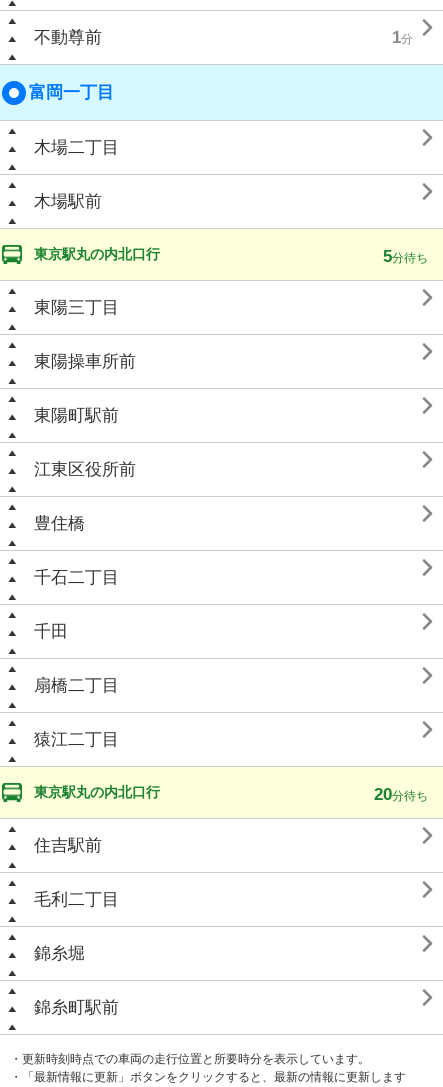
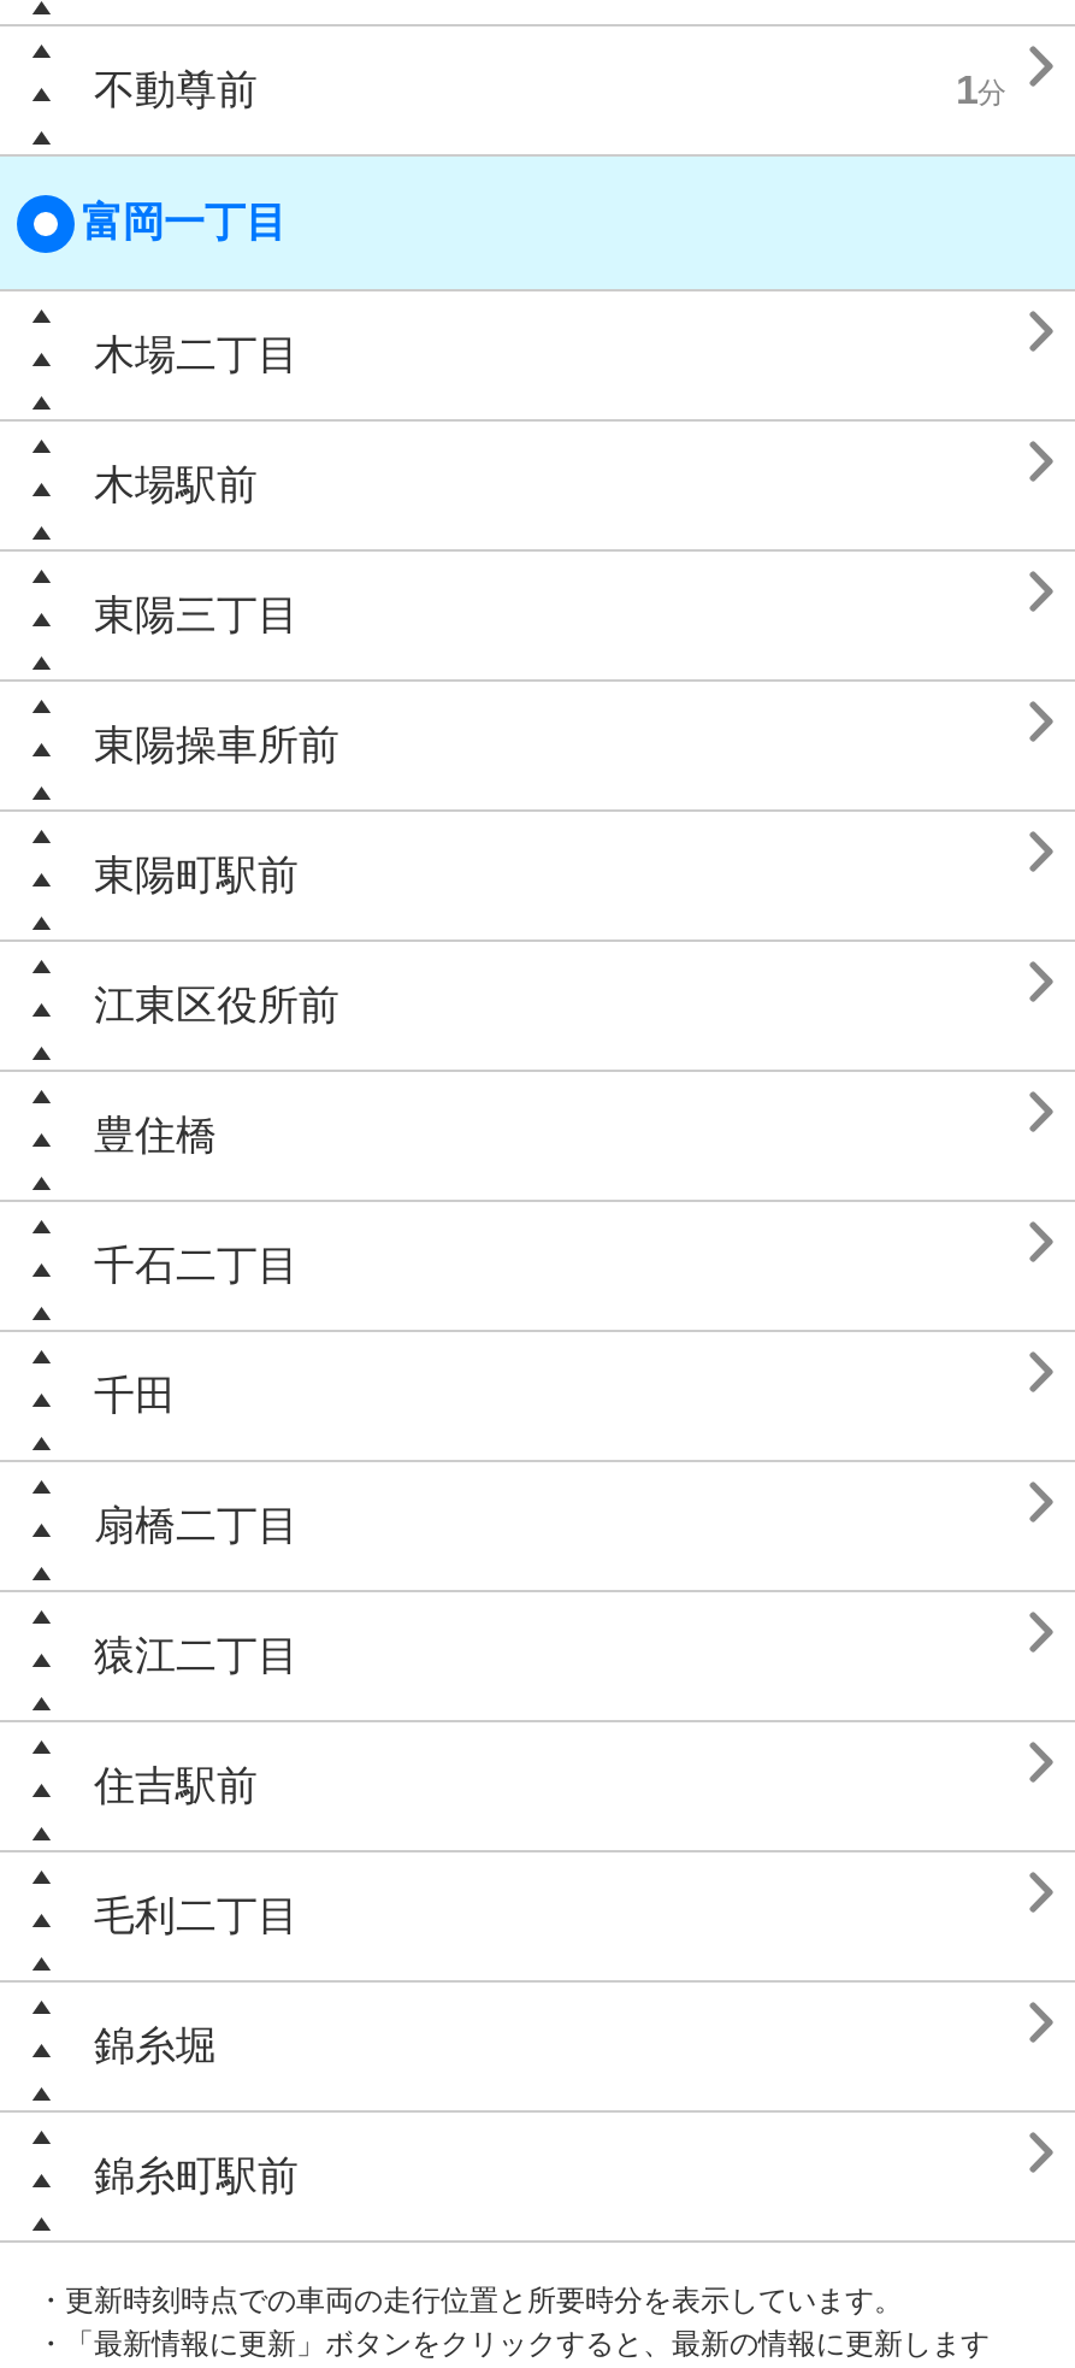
[34,246,428,266] 東京駅丸の内北口行 | 5分待ち -> none
[34,784,428,804] 東京駅丸の内北口行 | 20分待ち -> none

